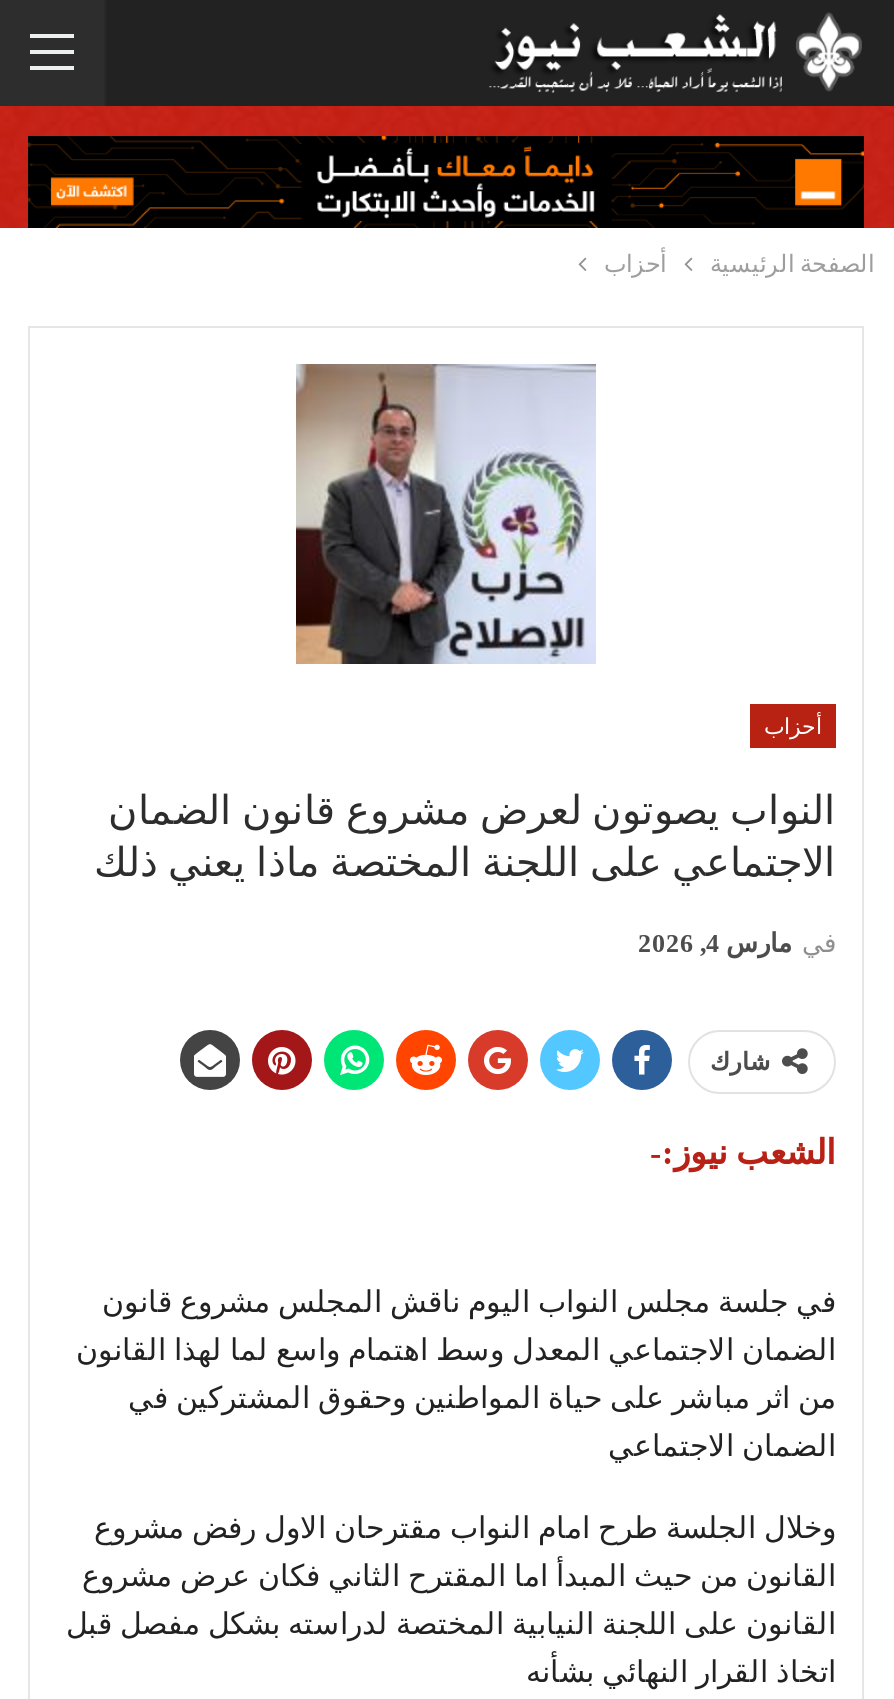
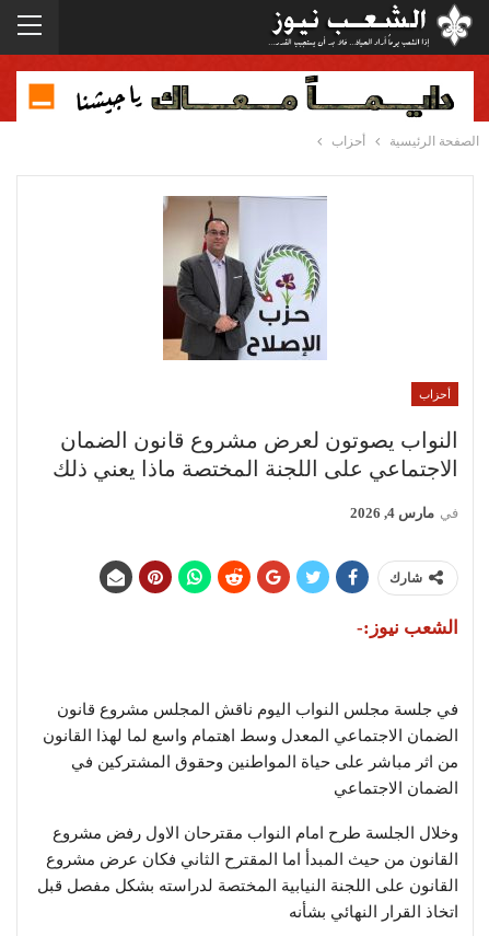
[26,134,866,230] [image] -> [15,70,475,122] [image]

